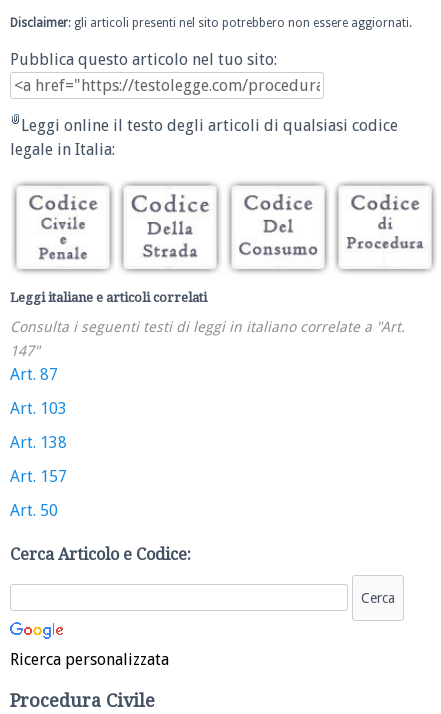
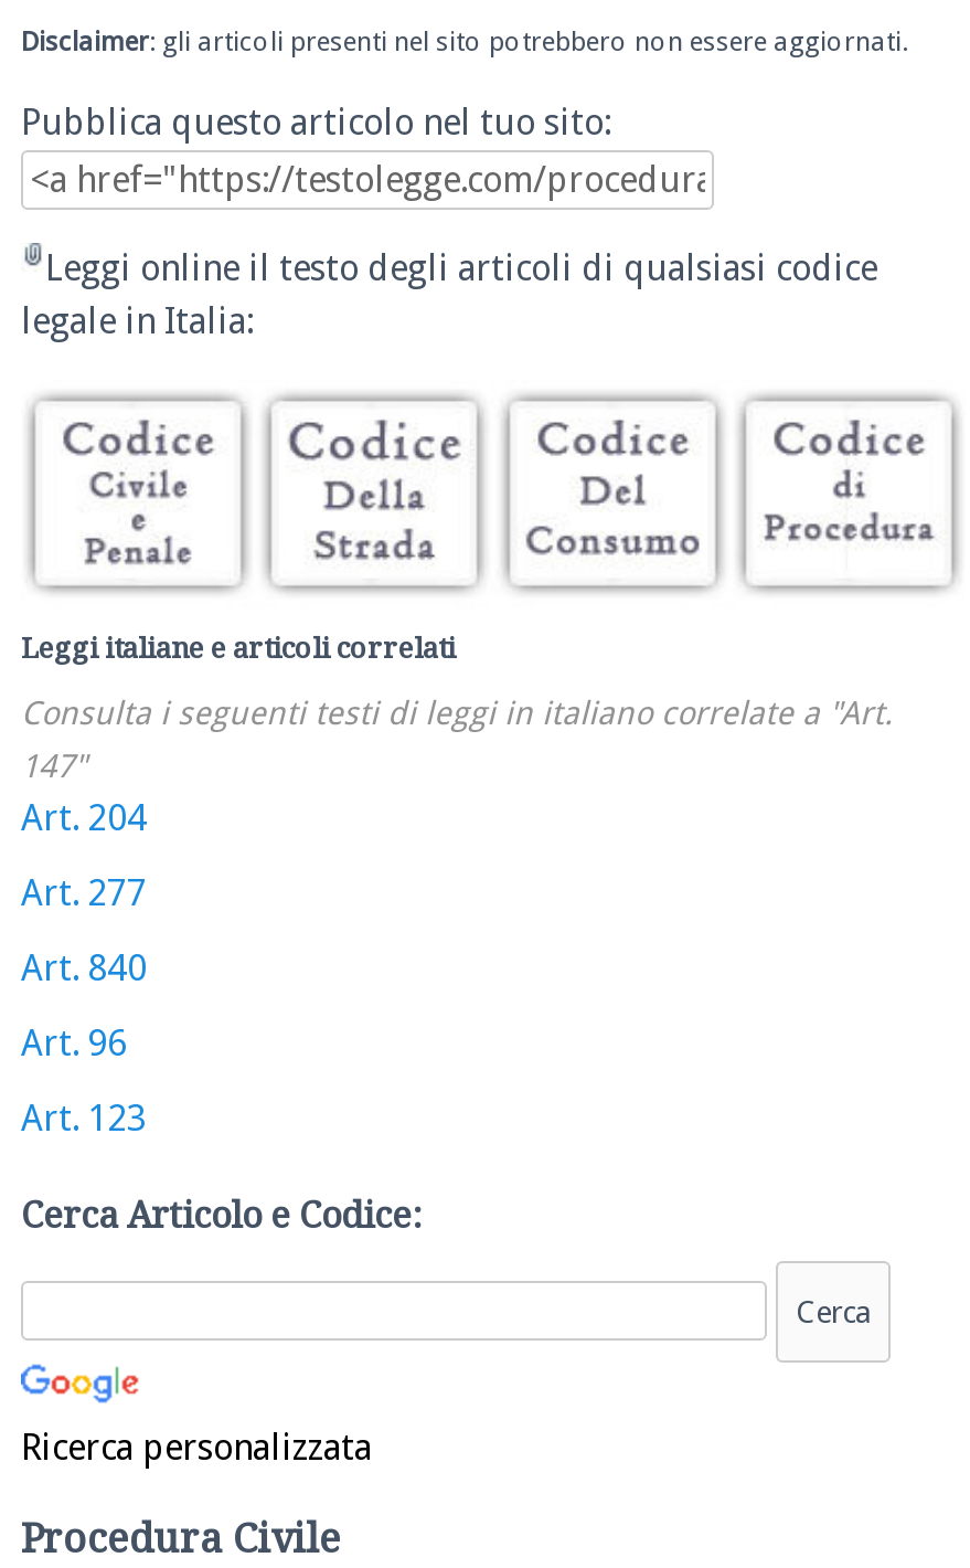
[10,365,58,384] Art. 87 -> [21,798,147,840] Art. 204
[10,399,67,418] Art. 103 -> [21,873,147,915] Art. 277
[10,433,67,452] Art. 138 -> [21,948,147,990] Art. 840
[10,467,67,486] Art. 157 -> [21,1023,127,1065] Art. 96
[10,501,58,520] Art. 50 -> [21,1098,147,1140] Art. 123

